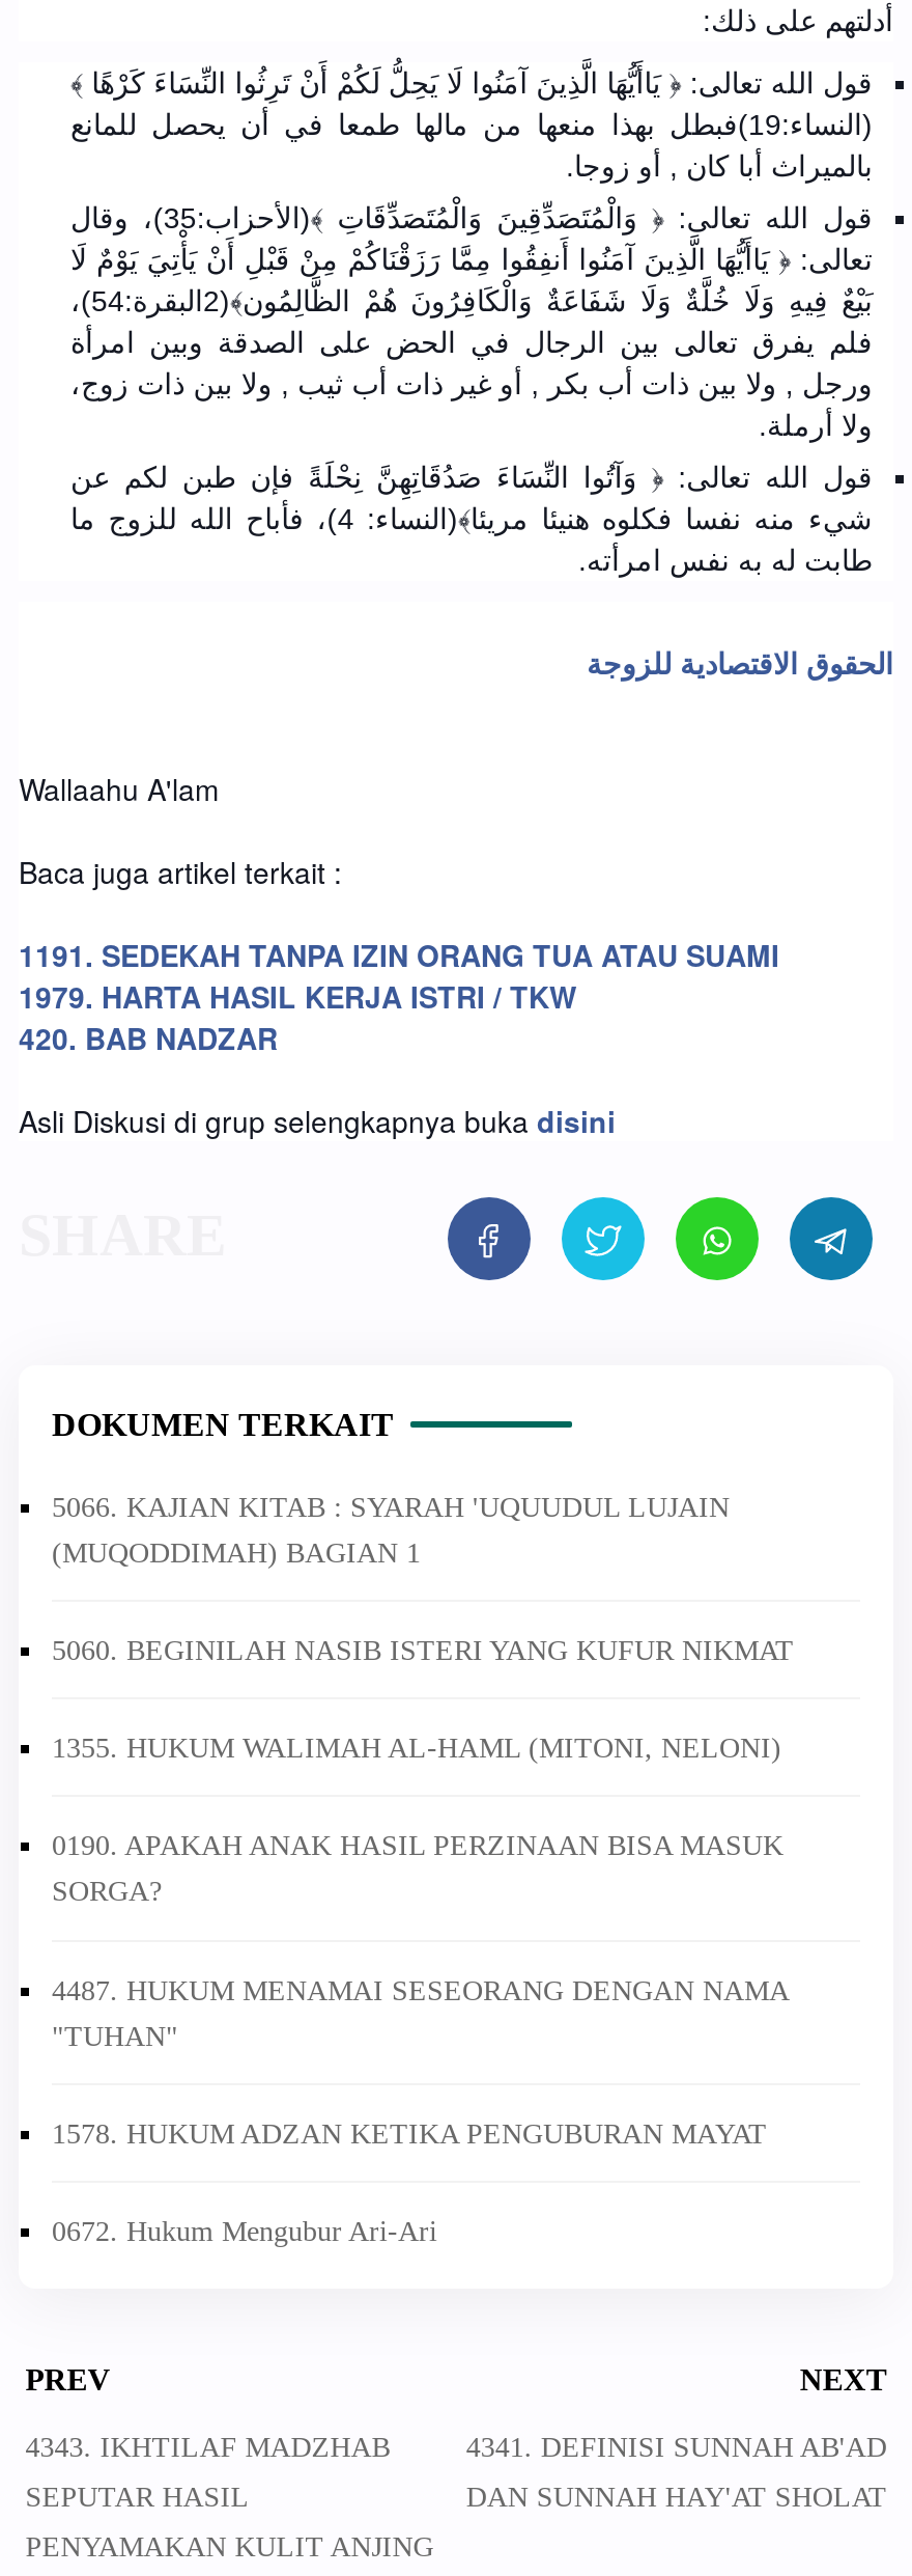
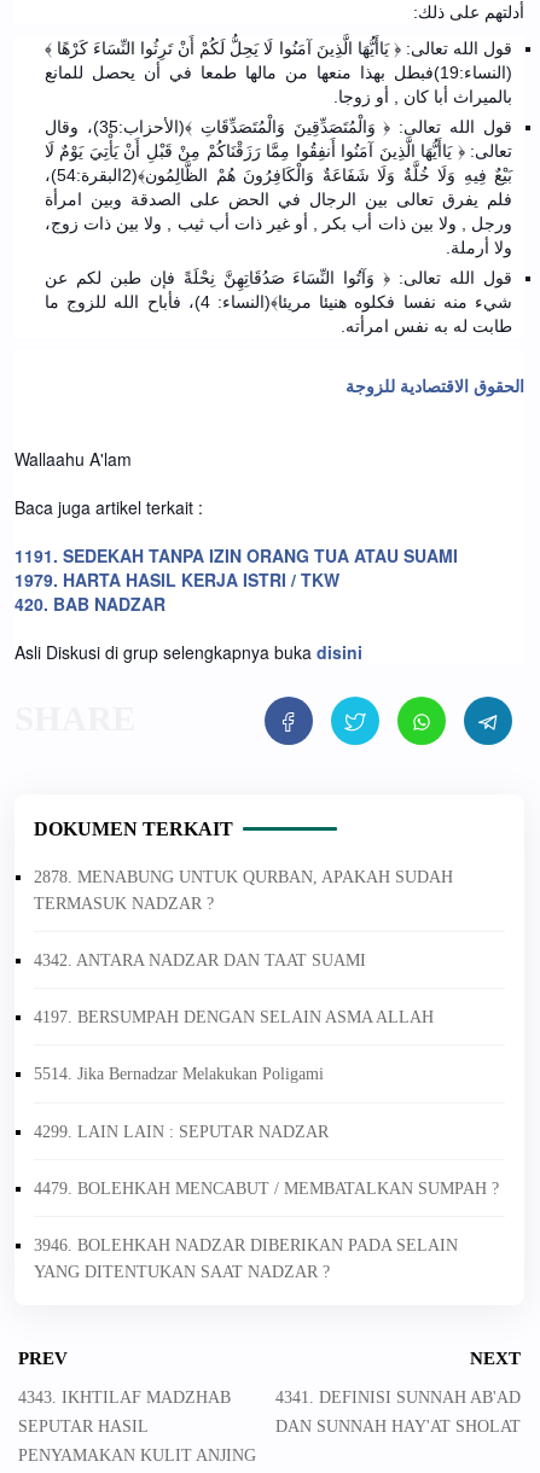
[52,1491,794,2247] 5066. KAJIAN KITAB : SYARAH 'UQUUDUL LUJAIN | (MUQODDIMAH) BAGIAN 1 | 5060. BEGINILAH NASIB ISTERI YANG KUFUR NIKMAT | 1355. HUKUM WALIMAH AL-HAML (MITONI, NELONI) | 0190. APAKAH ANAK HASIL PERZINAAN BISA MASUK | SORGA? | 4487. HUKUM MENAMAI SESEORANG DENGAN NAMA | "TUHAN" | 1578. HUKUM ADZAN KETIKA PENGUBURAN MAYAT | 0672. Hukum Mengubur Ari-Ari -> [34,868,499,1281] 2878. MENABUNG UNTUK QURBAN, APAKAH SUDAH | TERMASUK NADZAR ? | 4342. ANTARA NADZAR DAN TAAT SUAMI | 4197. BERSUMPAH DENGAN SELAIN ASMA ALLAH | 5514. Jika Bernadzar Melakukan Poligami | 4299. LAIN LAIN : SEPUTAR NADZAR | 4479. BOLEHKAH MENCABUT / MEMBATALKAN SUMPAH ? | 3946. BOLEHKAH NADZAR DIBERIKAN PADA SELAIN | YANG DITENTUKAN SAAT NADZAR ?

